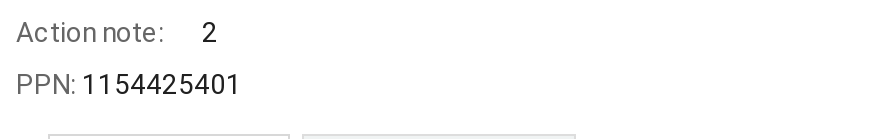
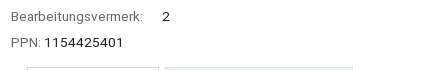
[16,15,170,47] Action note: -> [11,7,146,23] Bearbeitungsvermerk:

